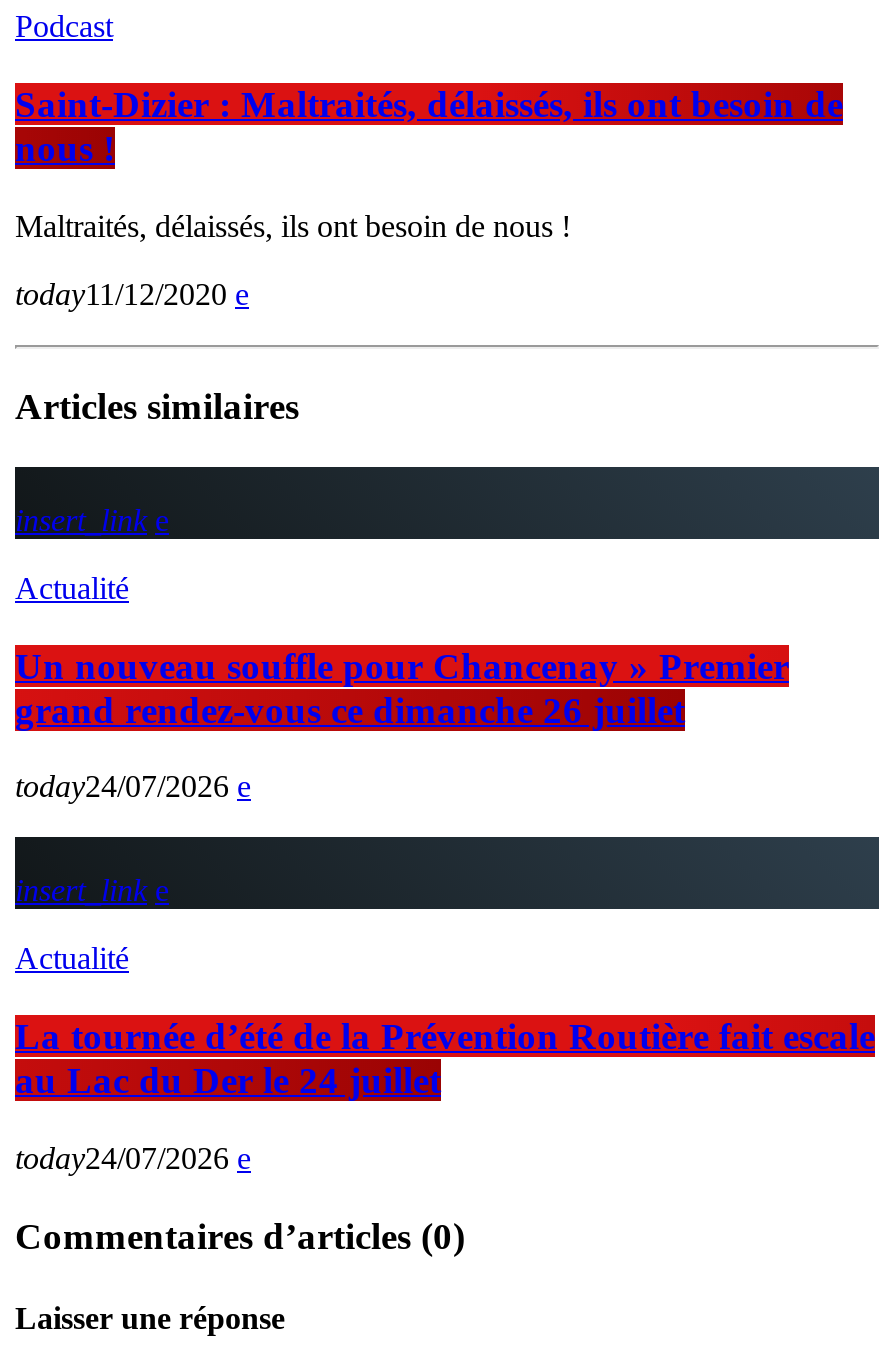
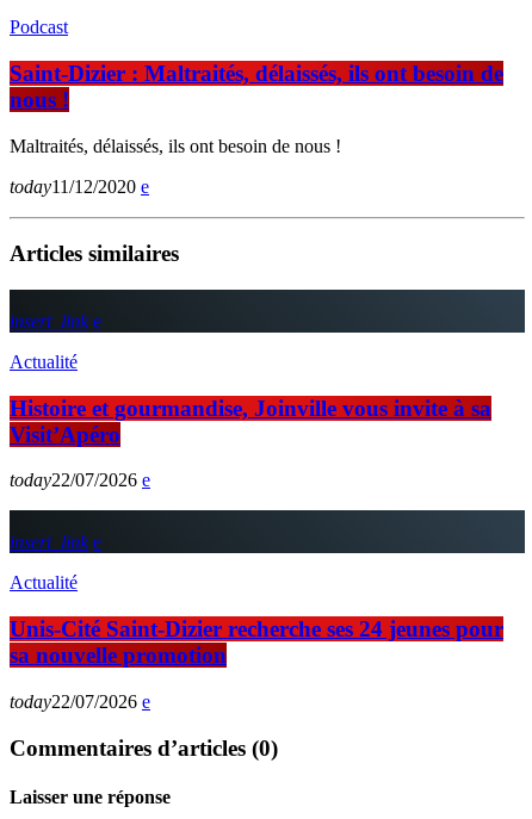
[15,645,789,731] Un nouveau souffle pour Chancenay » Premier | grand rendez-vous ce dimanche 26 juillet -> [10,396,491,447] Histoire et gourmandise, Joinville vous invite à sa | Visit’Apéro
[15,770,229,804] today24/07/2026 -> [10,470,137,491] today22/07/2026
[15,1015,875,1101] La tournée d’été de la Prévention Routière fait escale | au Lac du Der le 24 juillet -> [10,617,503,668] Unis-Cité Saint-Dizier recherche ses 24 jeunes pour | sa nouvelle promotion
[15,1141,229,1175] today24/07/2026 -> [10,691,137,712] today22/07/2026

